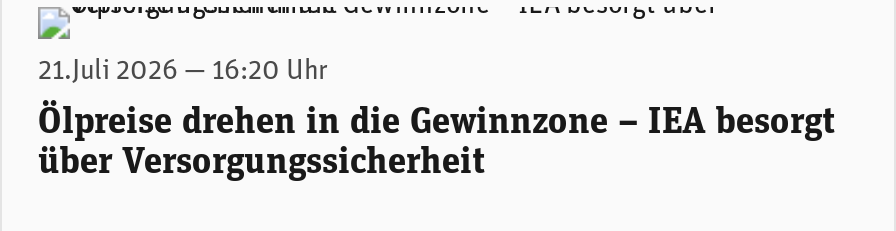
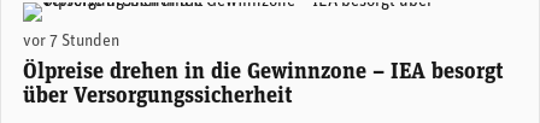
[38,57,328,87] 21.Juli 2026 — 16:20 Uhr -> [23,33,119,51] vor 7 Stunden

